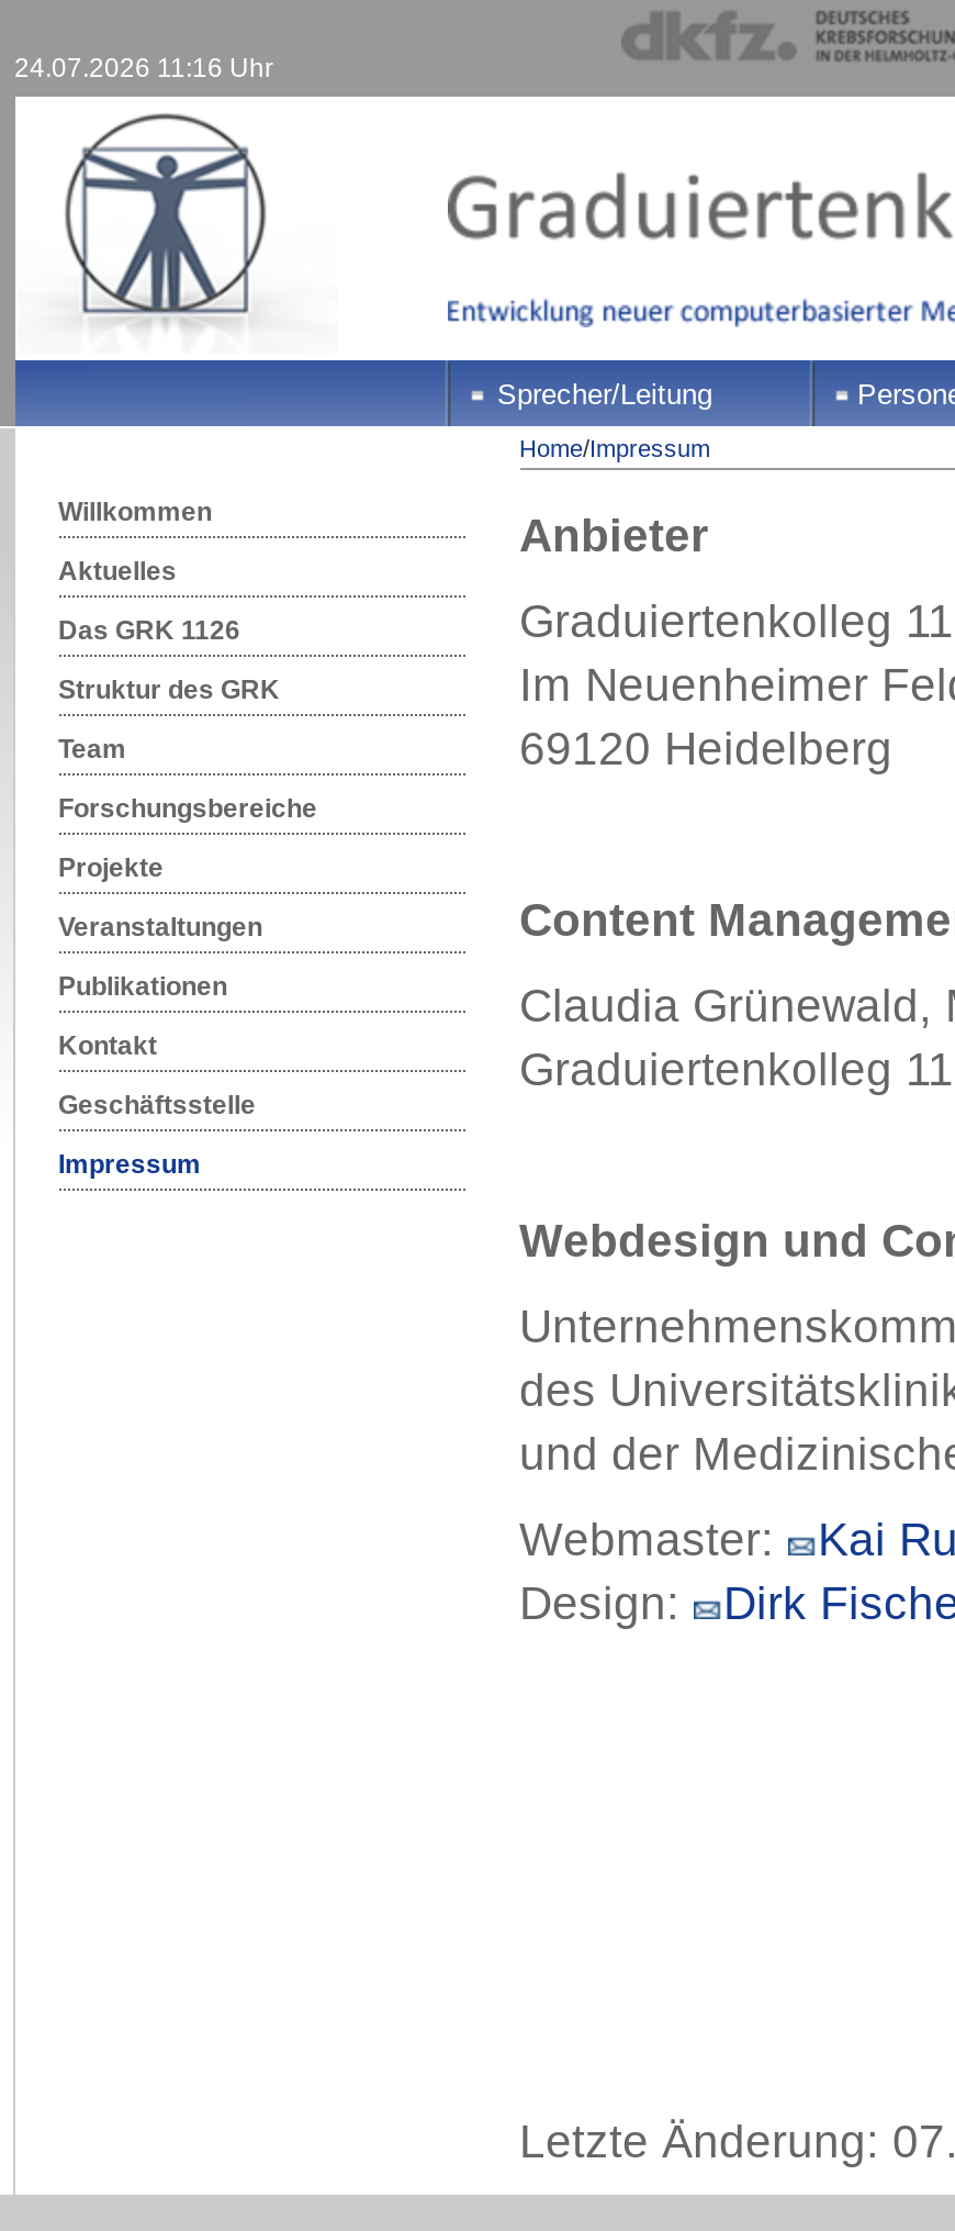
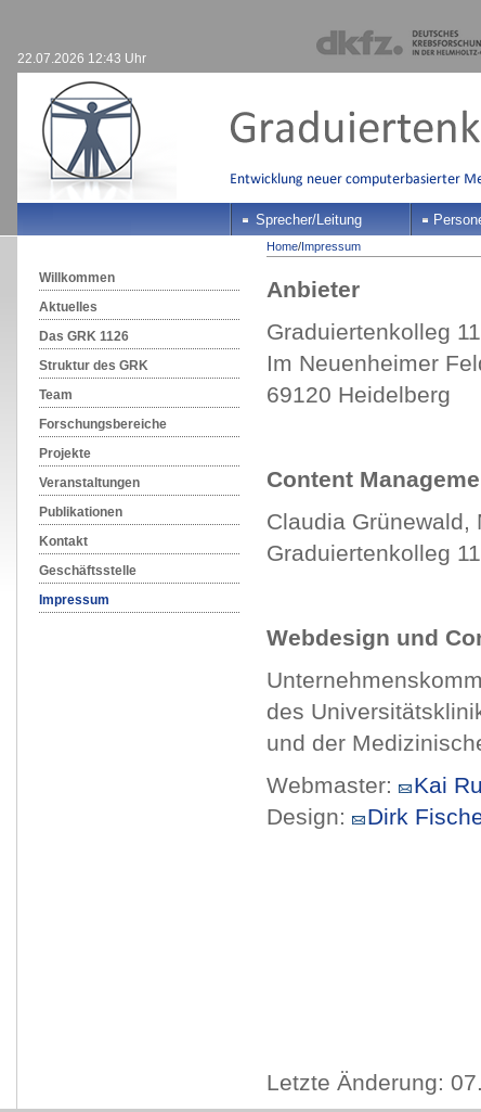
[14,53,273,83] 24.07.2026 11:16 Uhr -> [17,51,146,66] 22.07.2026 12:43 Uhr

